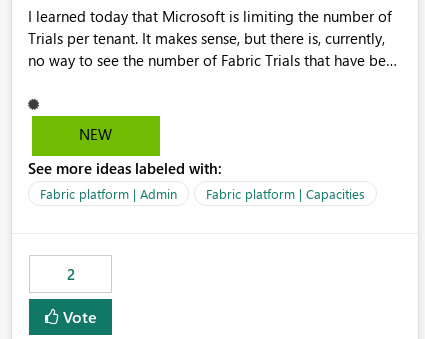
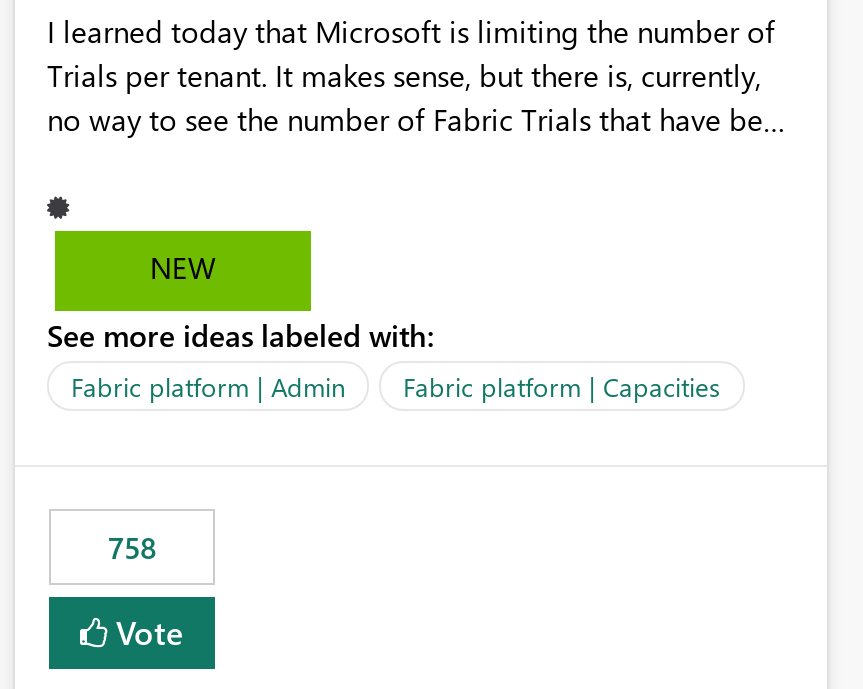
[66,264,74,284] 2 -> [108,528,156,568] 758

